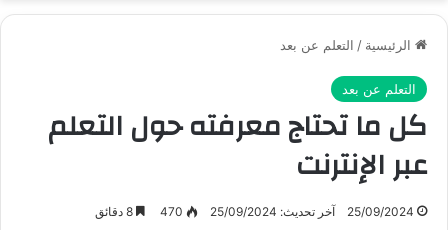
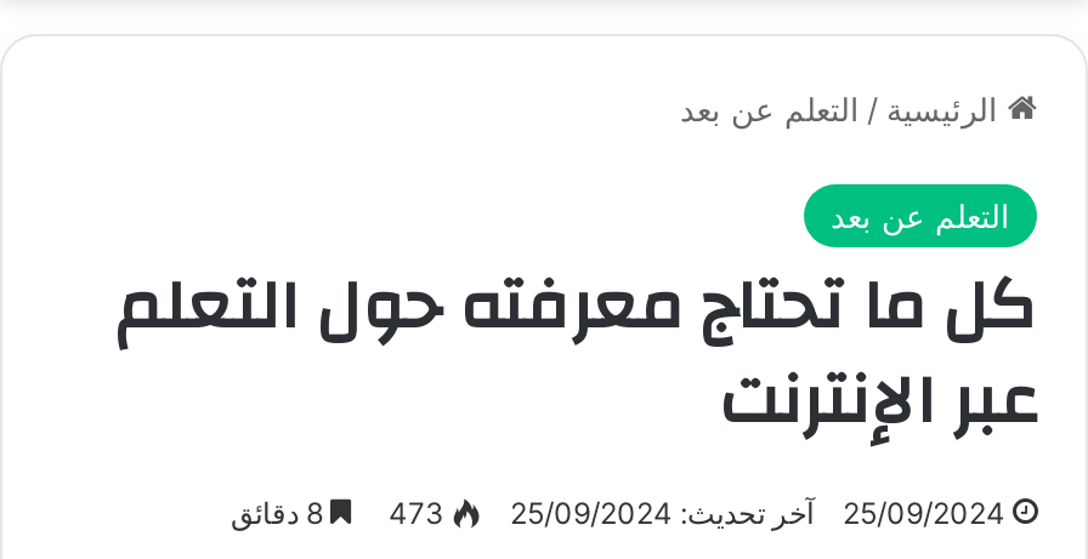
[160,204,183,219] 470 -> [389,495,444,531] 473

